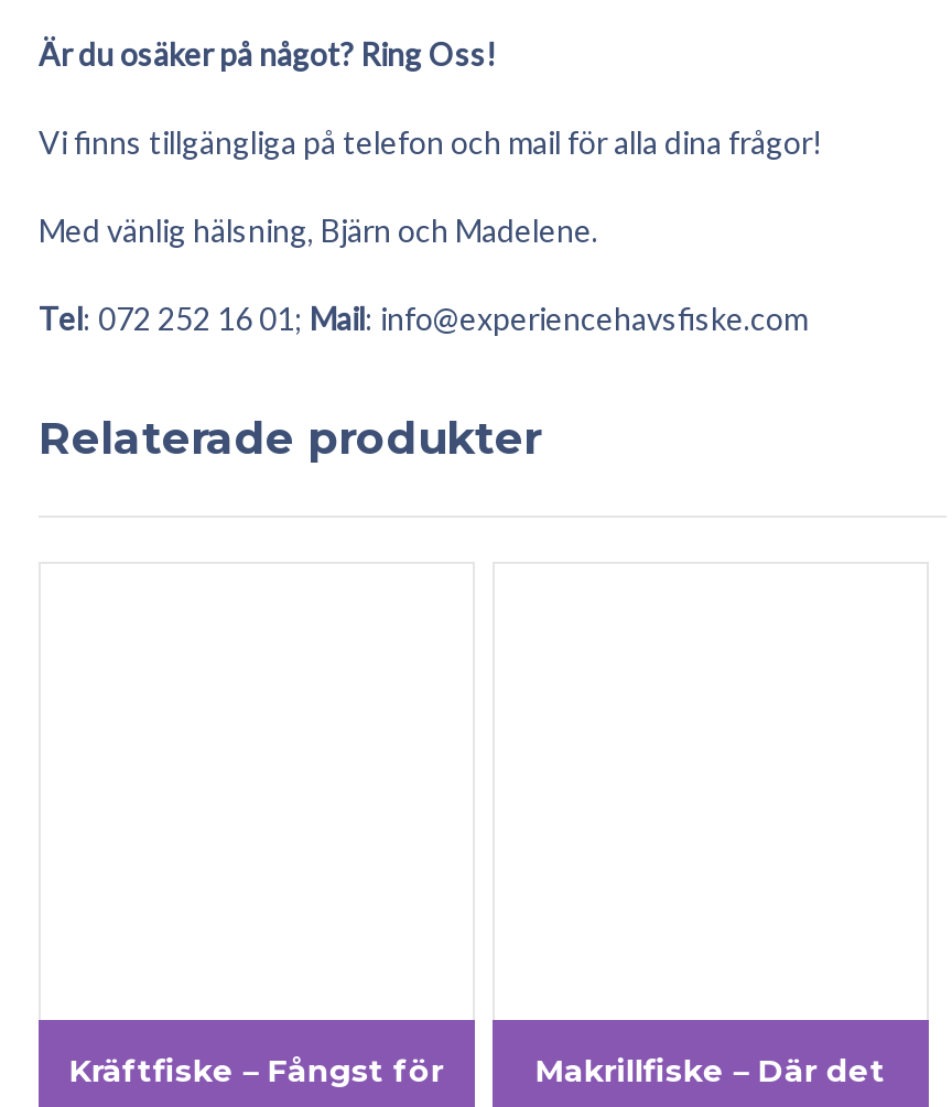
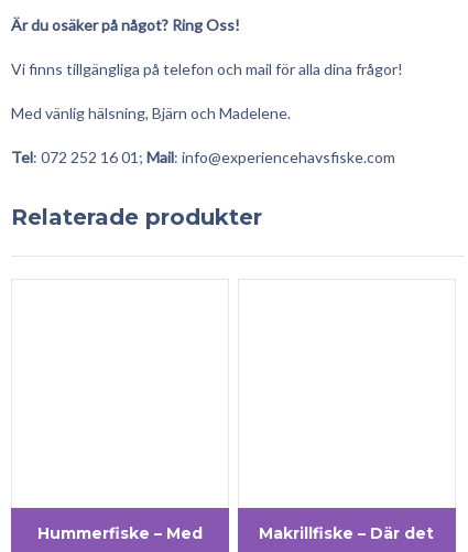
[69,1050,444,1090] Kräftfiske – Fångst för -> [37,523,203,543] Hummerfiske – Med

